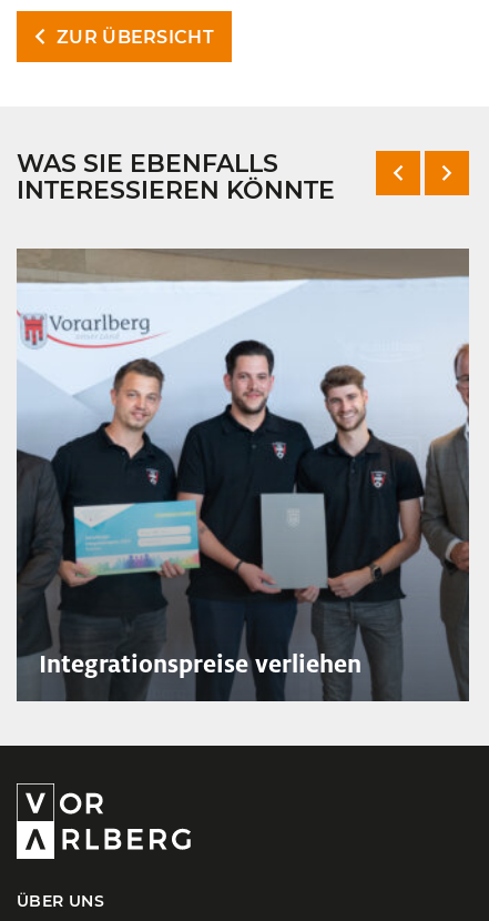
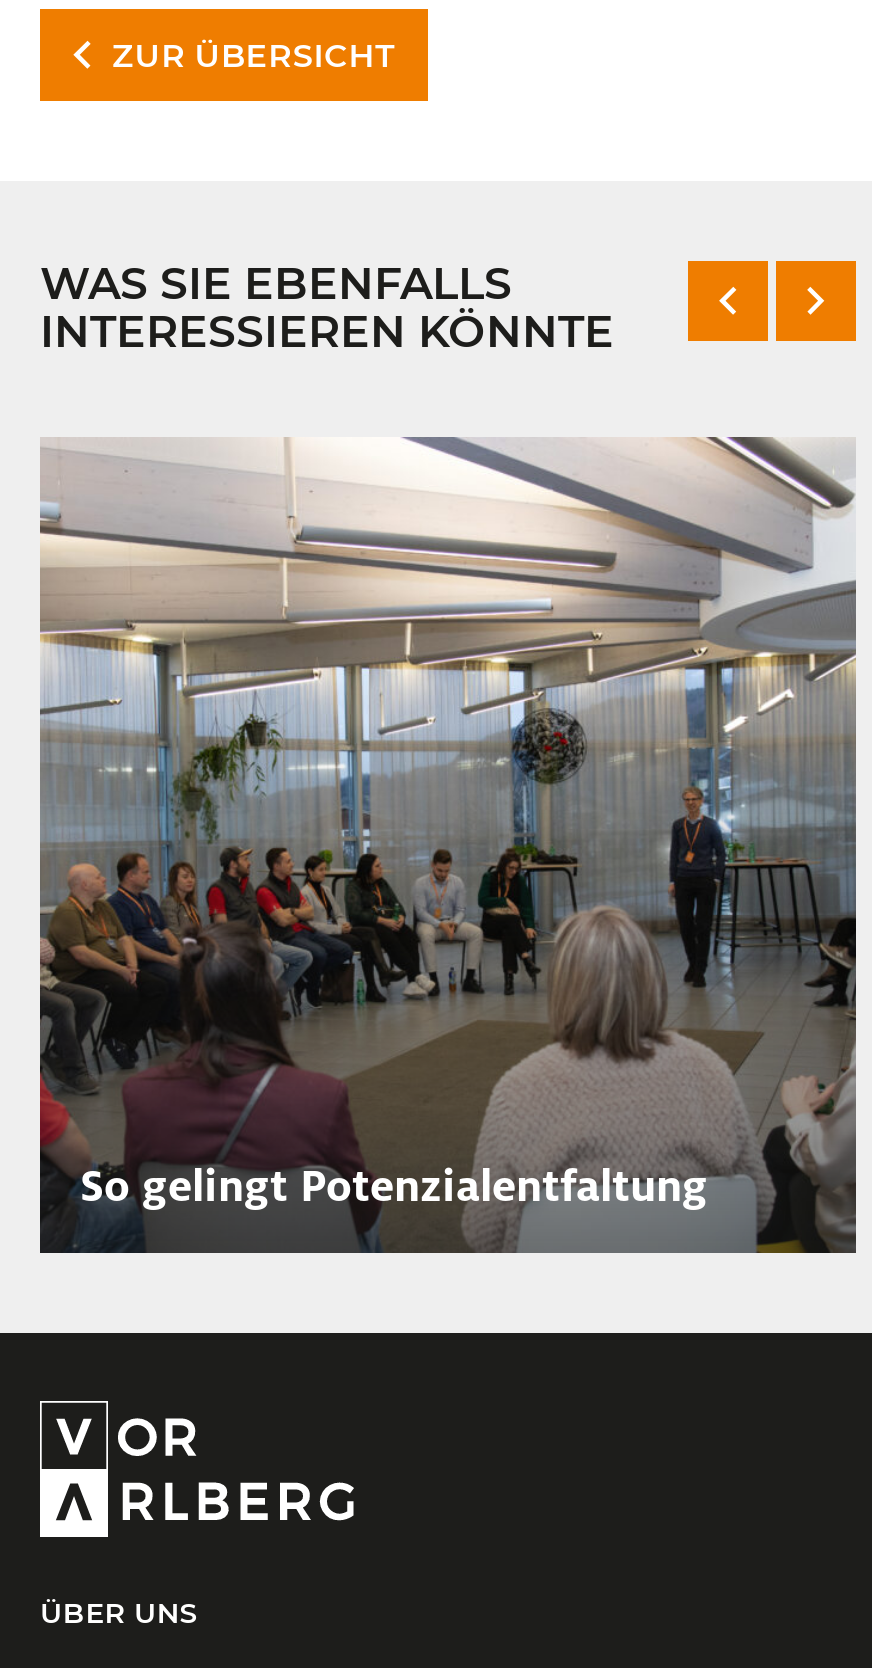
[16,247,469,701] [image] | Integrationspreise verliehen -> [38,437,858,1253] [image] | So gelingt Potenzialentfaltung

